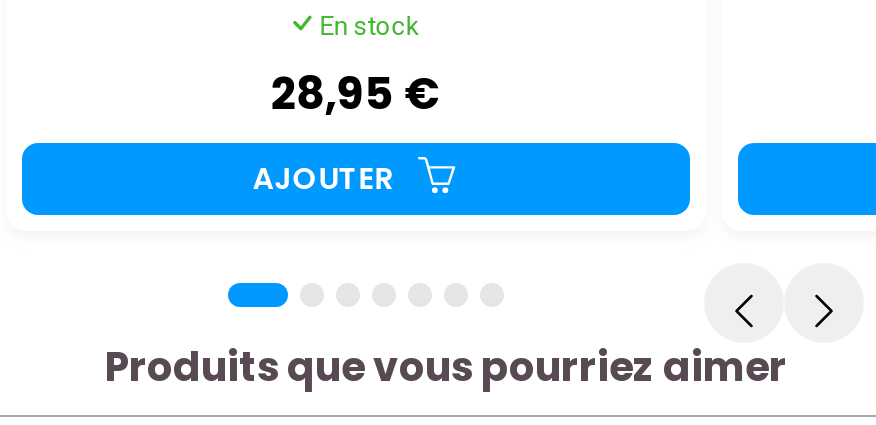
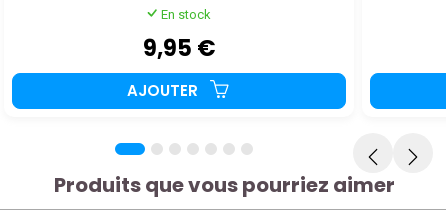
[270,62,442,124] 28,95 € -> [143,33,216,64] 9,95 €

